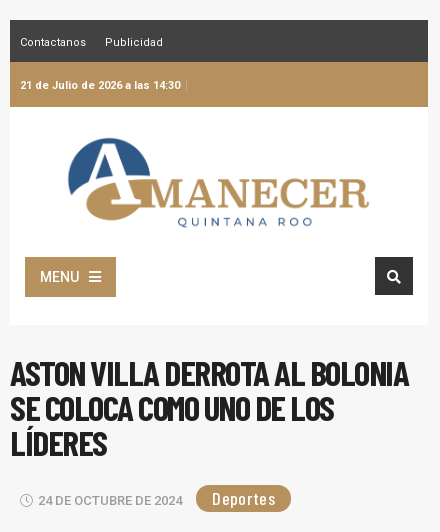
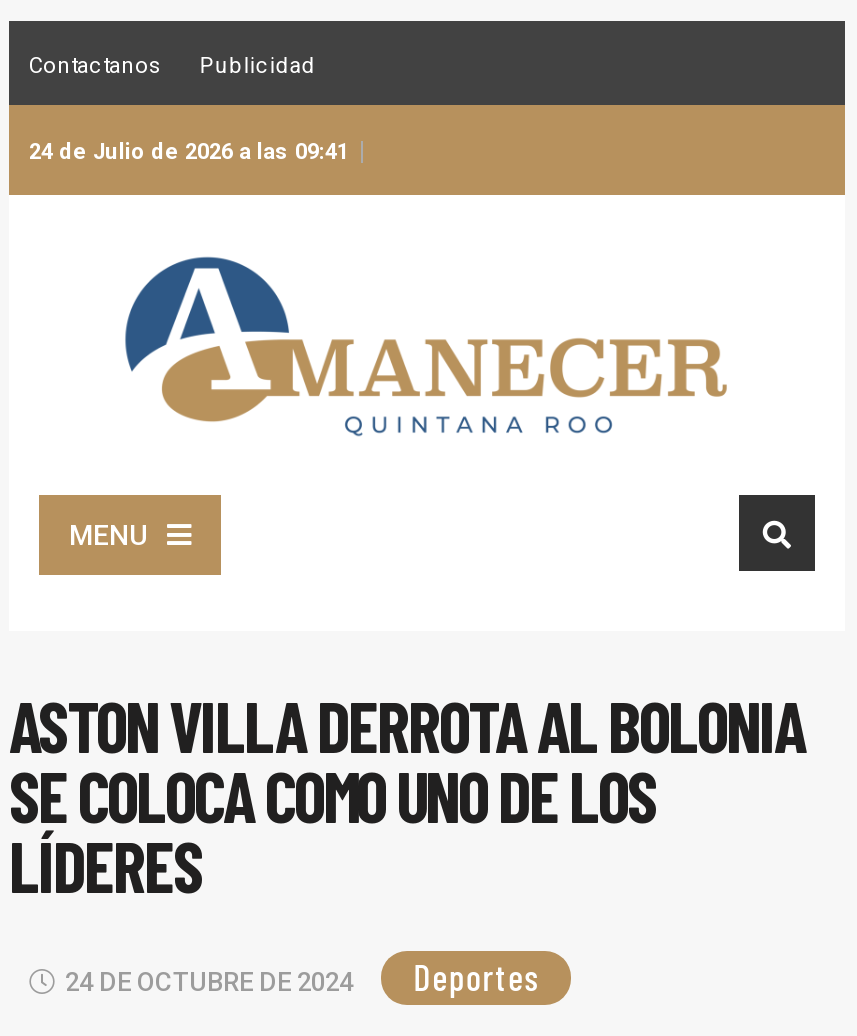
[20,79,180,92] 21 de Julio de 2026 a las 14:30 -> [29,139,349,165] 24 de Julio de 2026 a las 09:41

